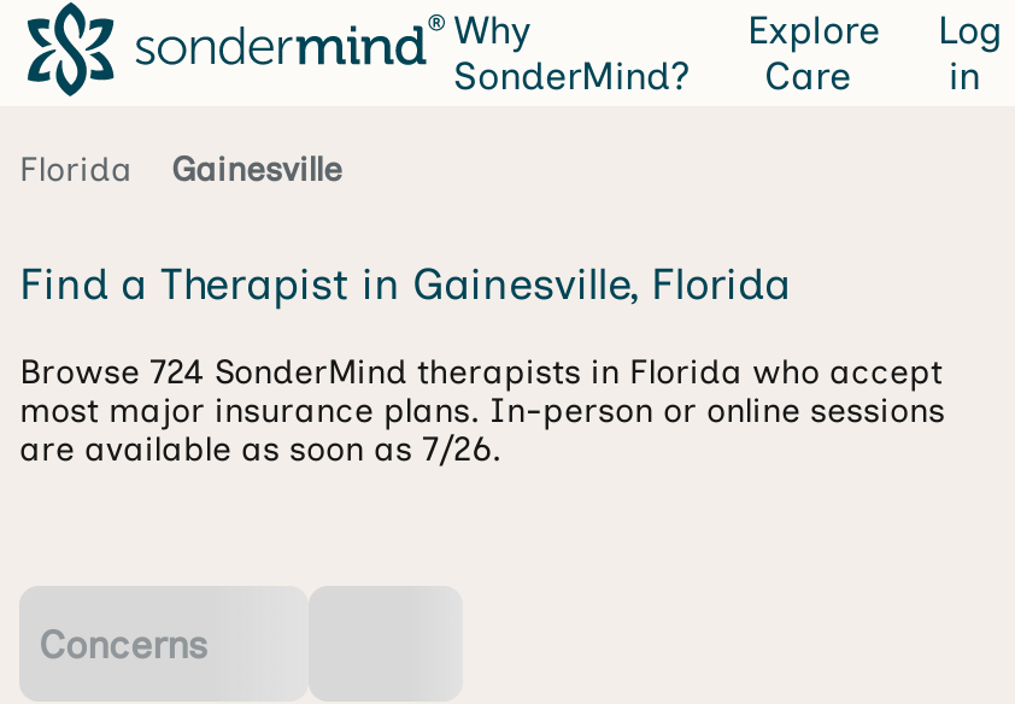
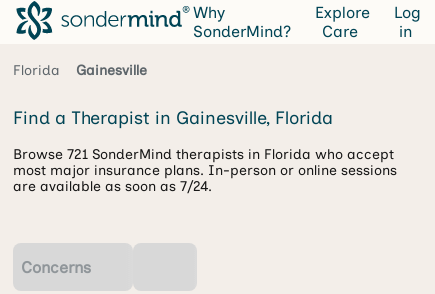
[19,352,943,393] Browse 724 SonderMind therapists in Florida who accept -> [13,146,394,163] Browse 721 SonderMind therapists in Florida who accept
[19,429,501,470] are available as soon as 7/26. -> [13,178,212,195] are available as soon as 7/24.

